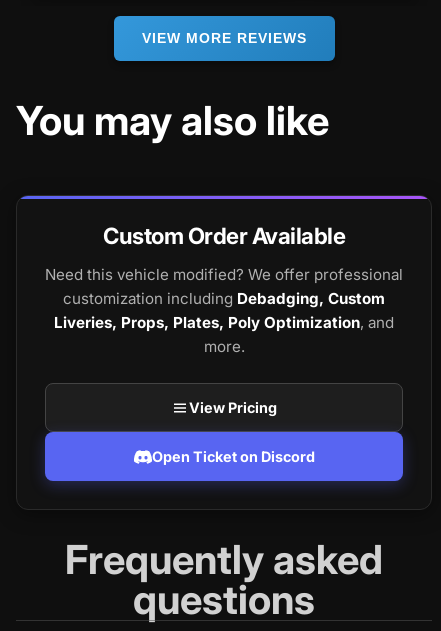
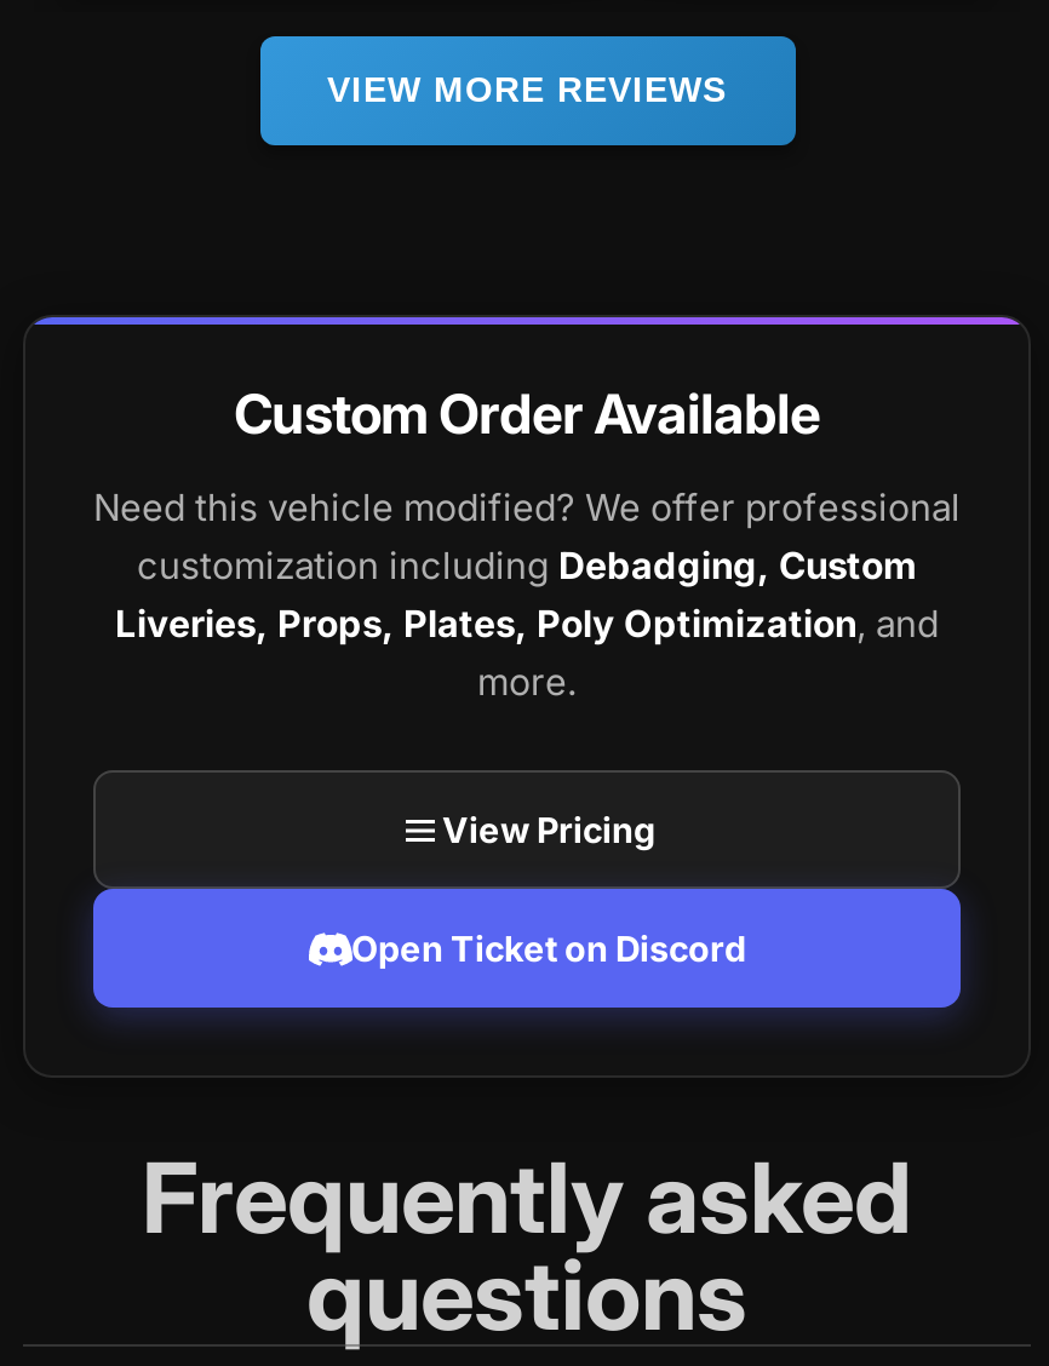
[16,96,329,145] You may also like -> none

